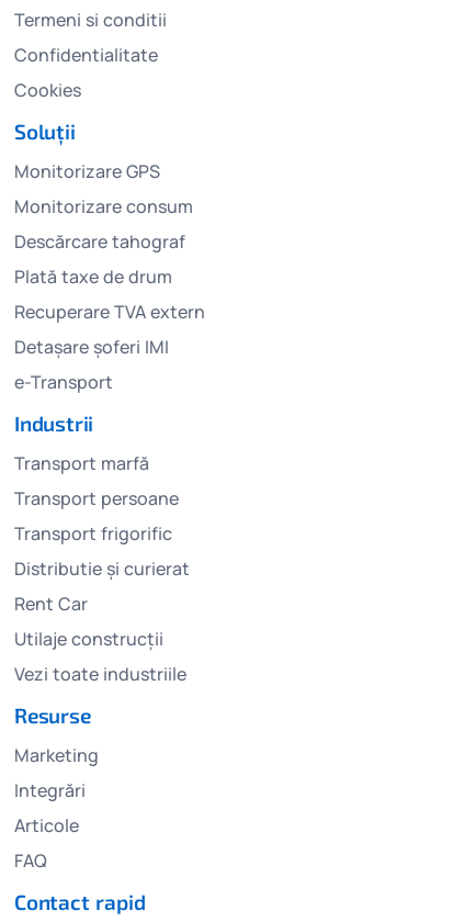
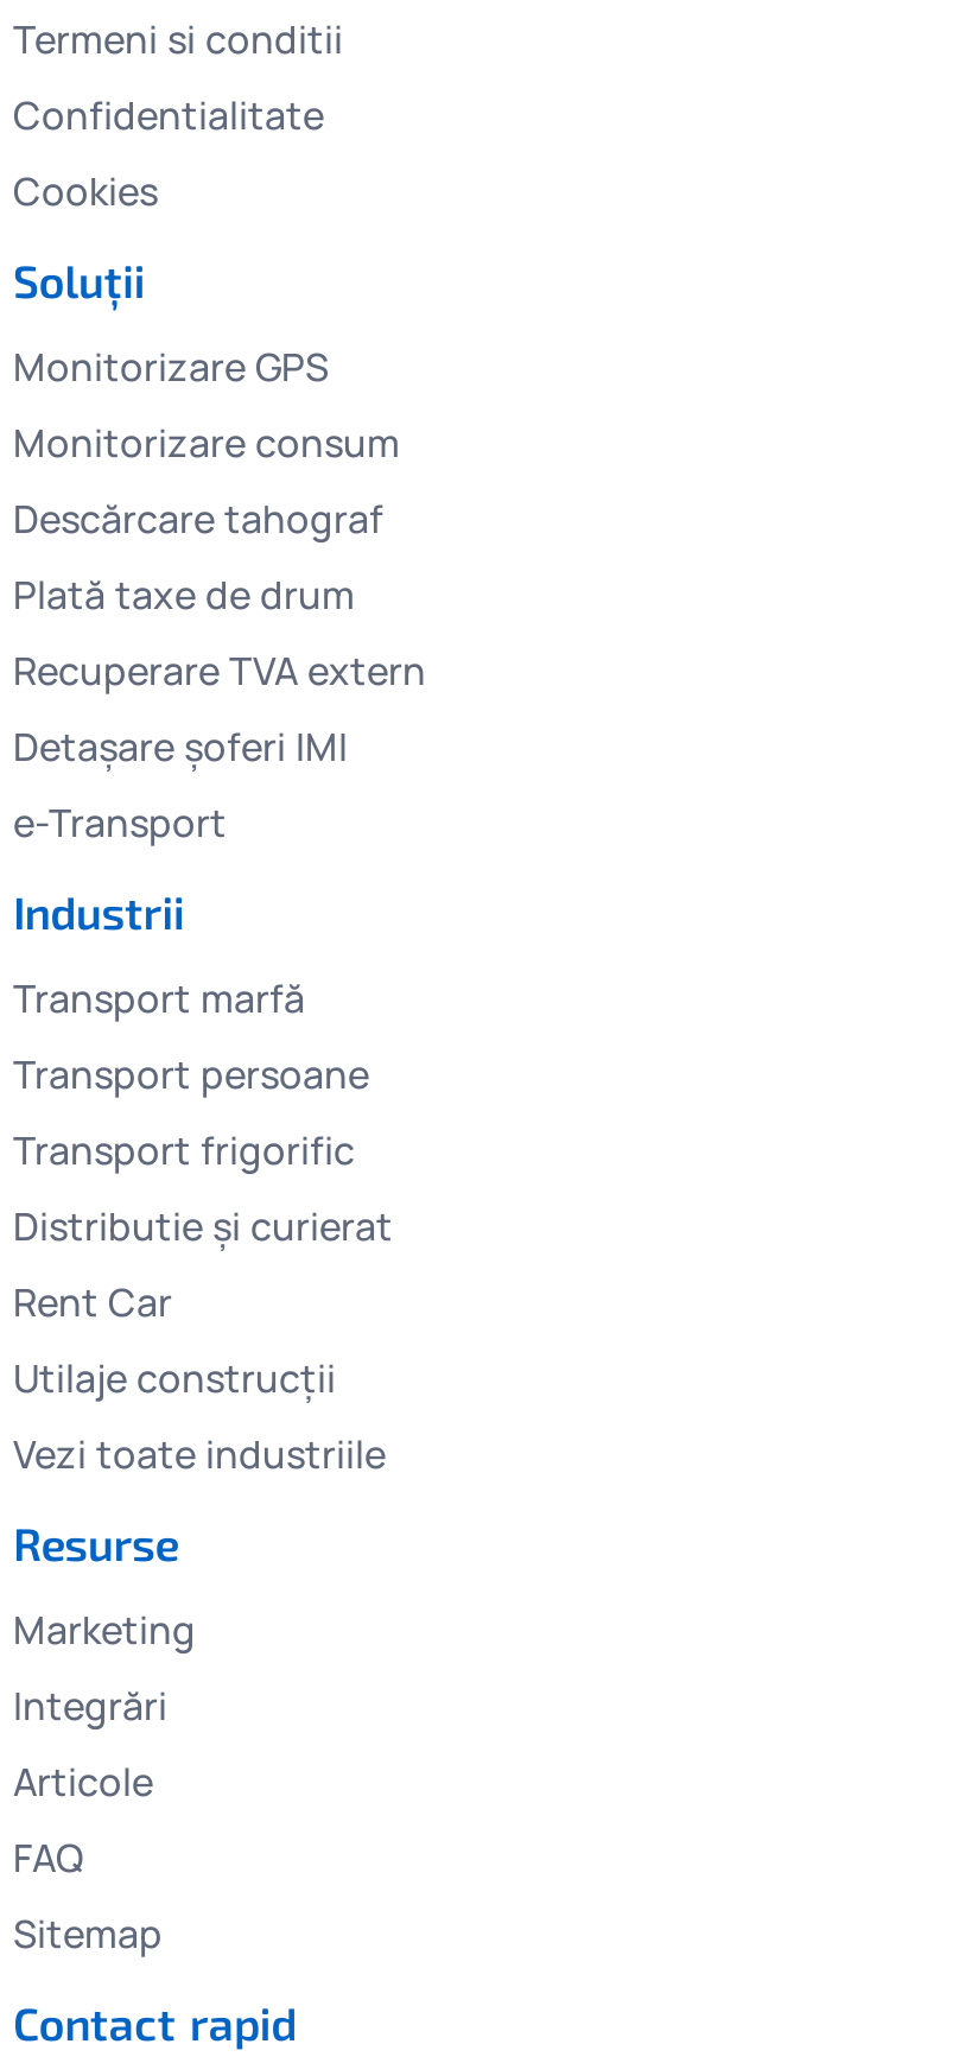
none -> [13,1908,163,1960] Sitemap

